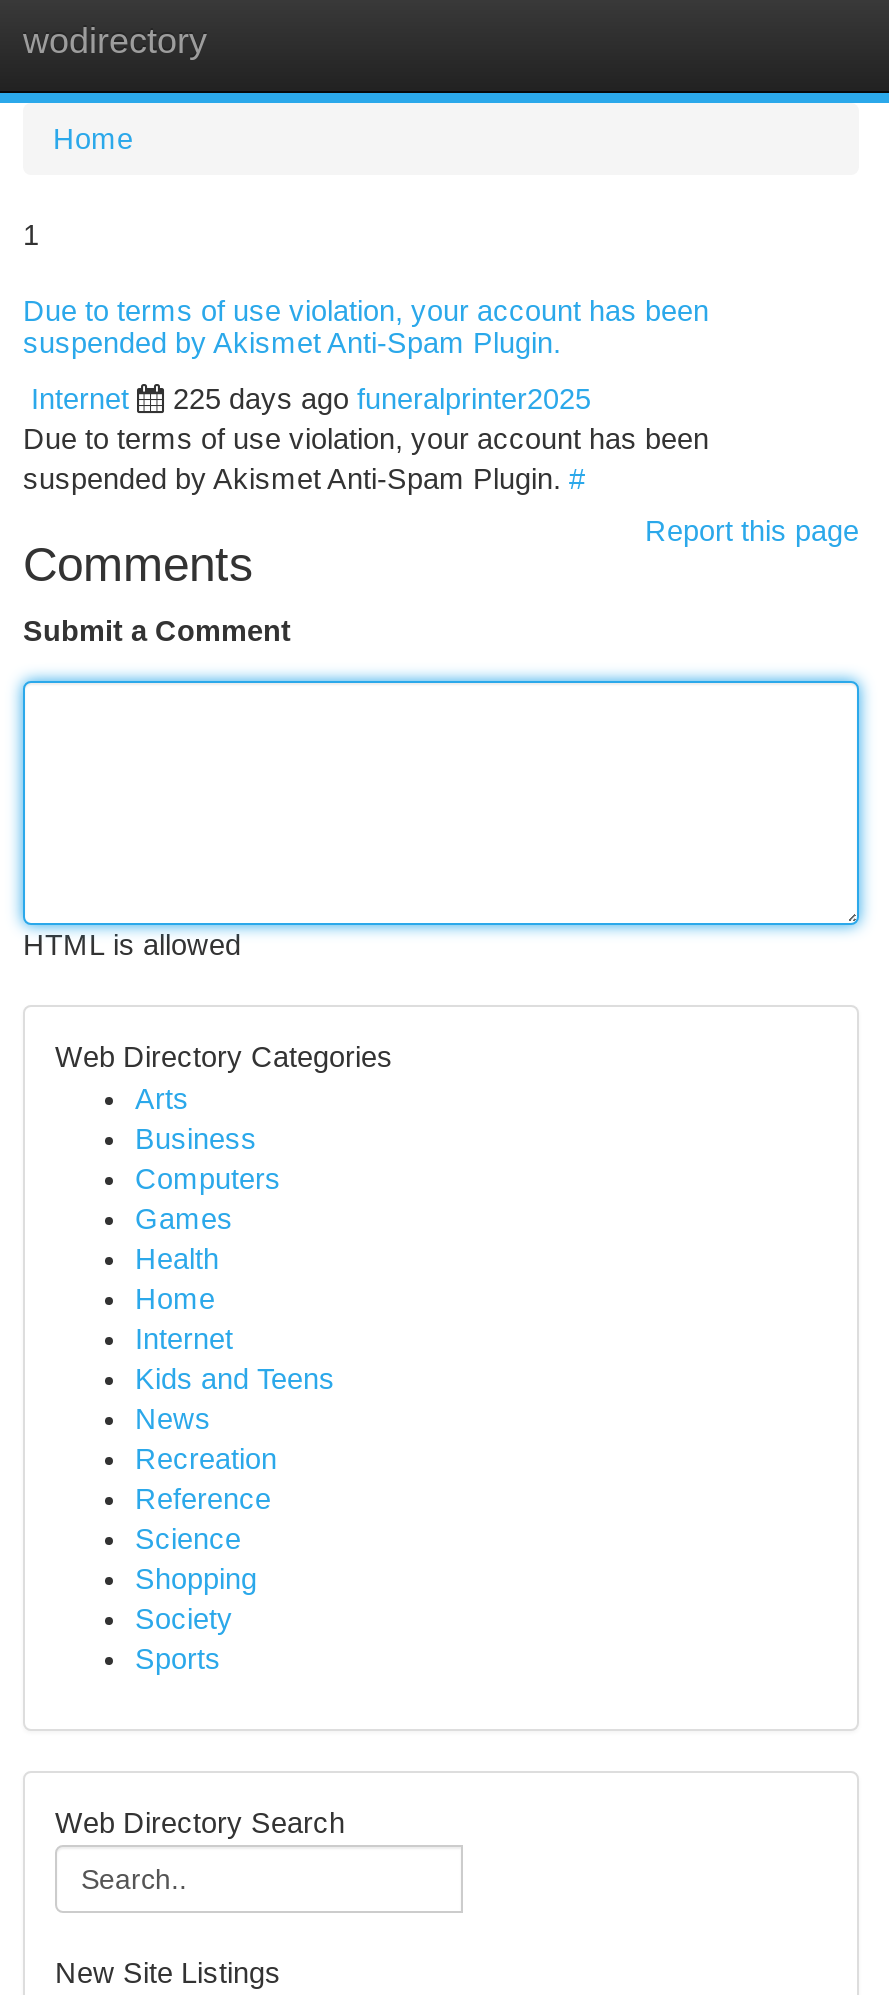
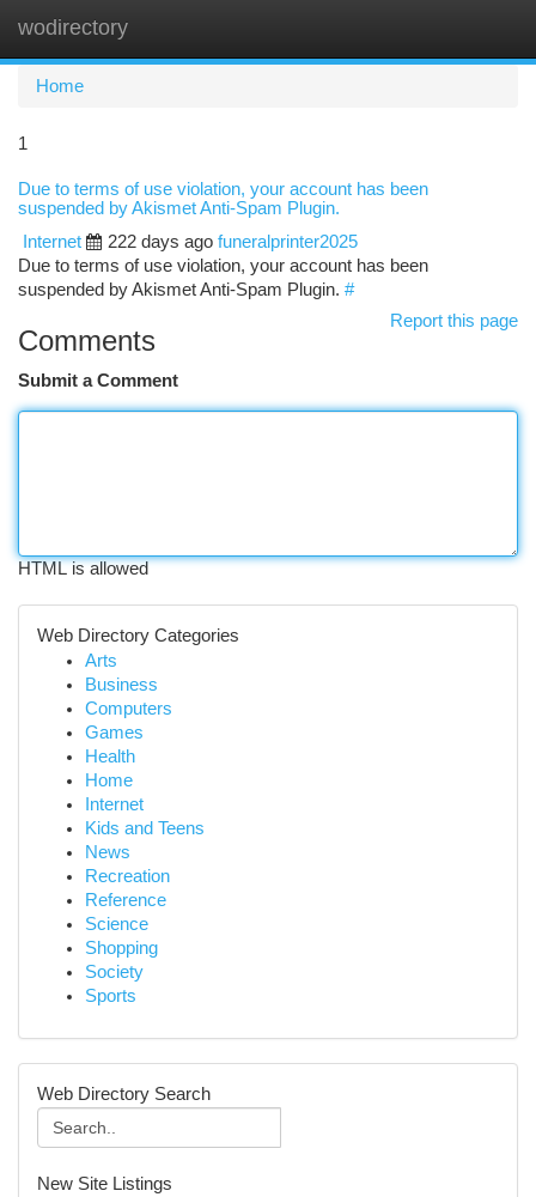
[173,383,591,415] 225 days ago funeralprinter2025 -> [108,232,358,251] 222 days ago funeralprinter2025

